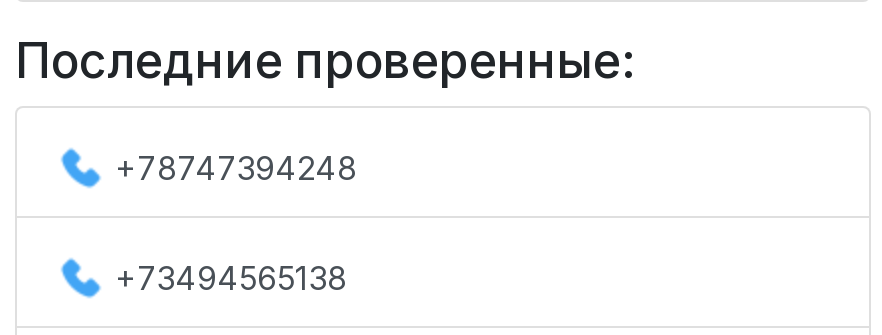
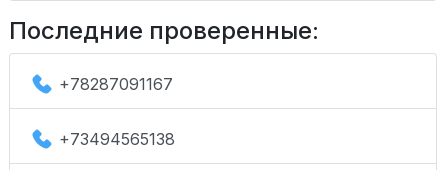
[115,148,357,188] +78747394248 -> [59,74,173,94] +78287091167

